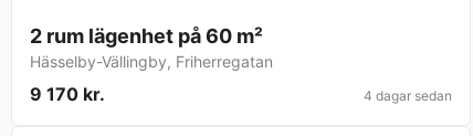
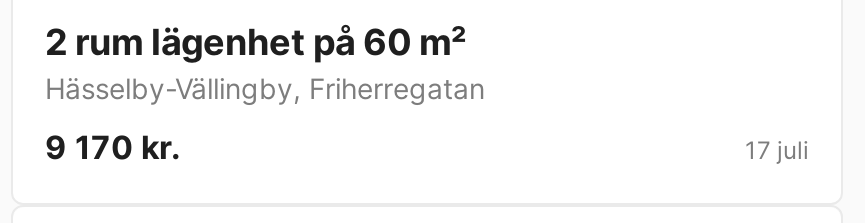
[364,88,452,104] 4 dagar sedan -> [745,136,809,166] 17 juli

